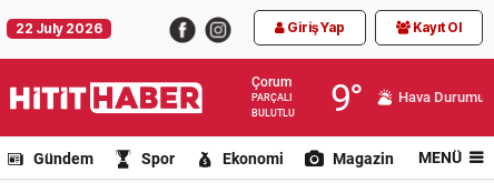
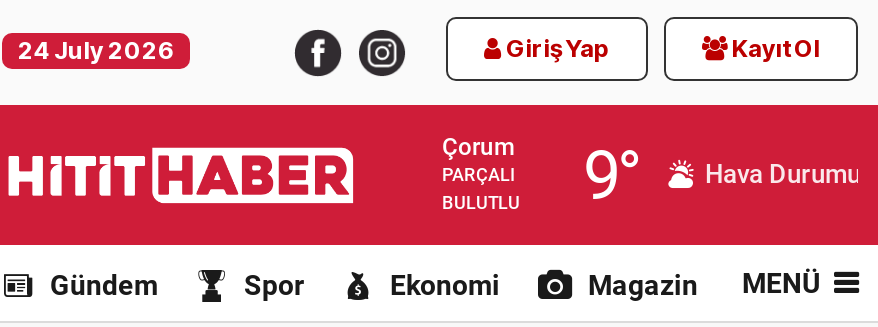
[16,20,102,37] 22 July 2026 -> [18,35,174,65] 24 July 2026

